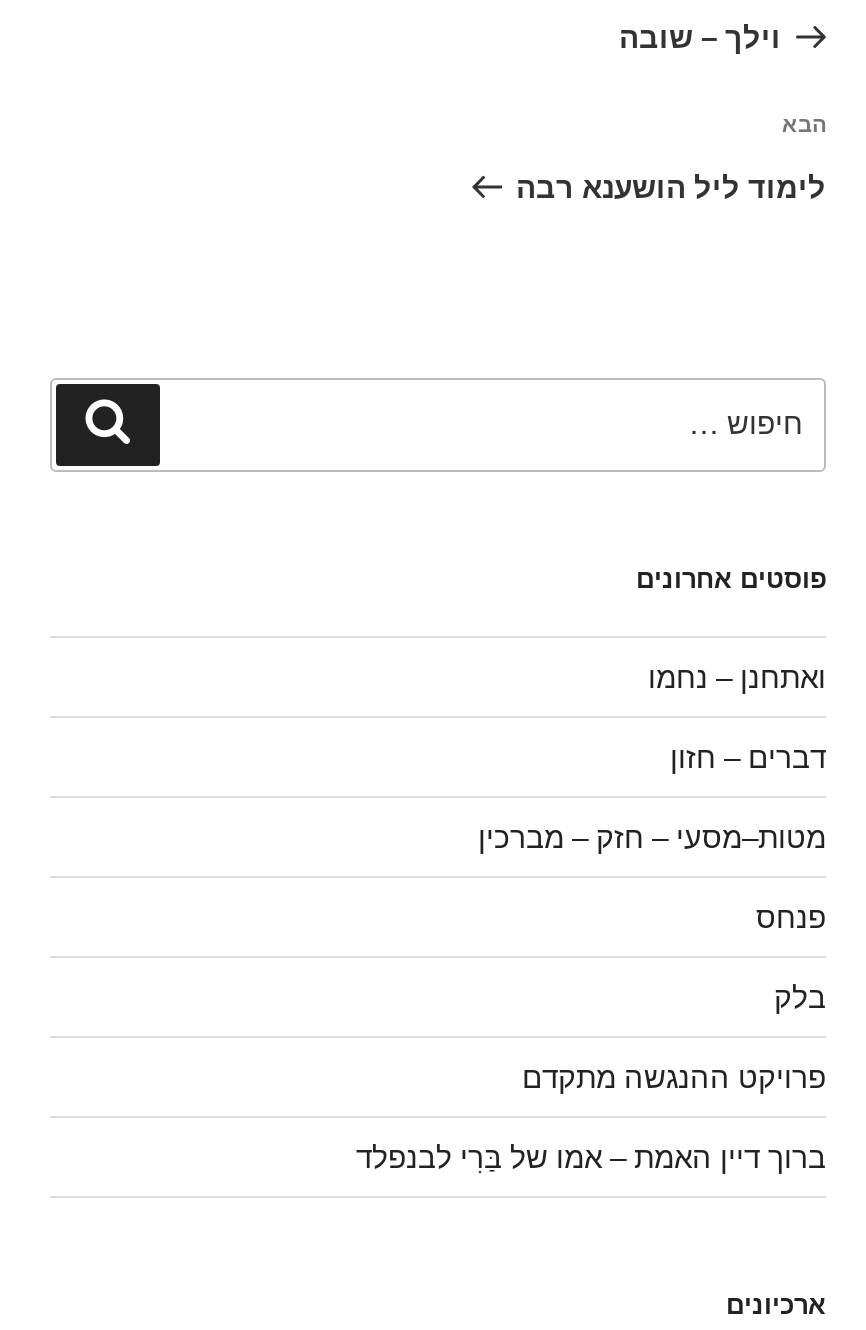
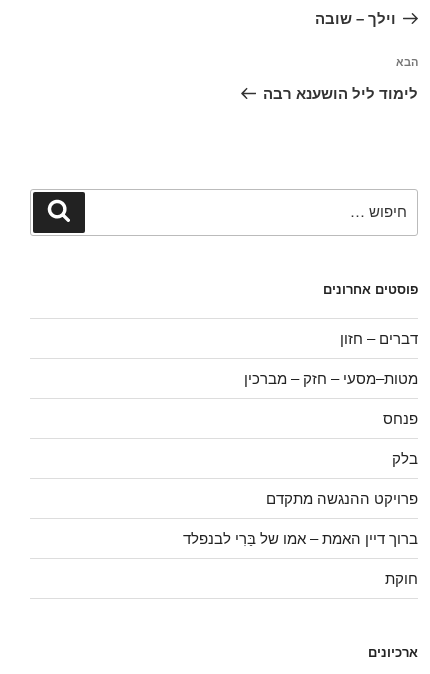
[648,660,826,694] ואתחנן – נחמו -> none
moved [356,740,826,1174] -> [183,330,418,547]: דברים – חזון | מטות–מסעי – חזק – מברכין | פנחס | בלק | פרויקט ההנגשה מתקדם | ברוך דיין האמת – אמו של בַּרִי לבנפלד
none -> [385,570,418,587] חוקת

